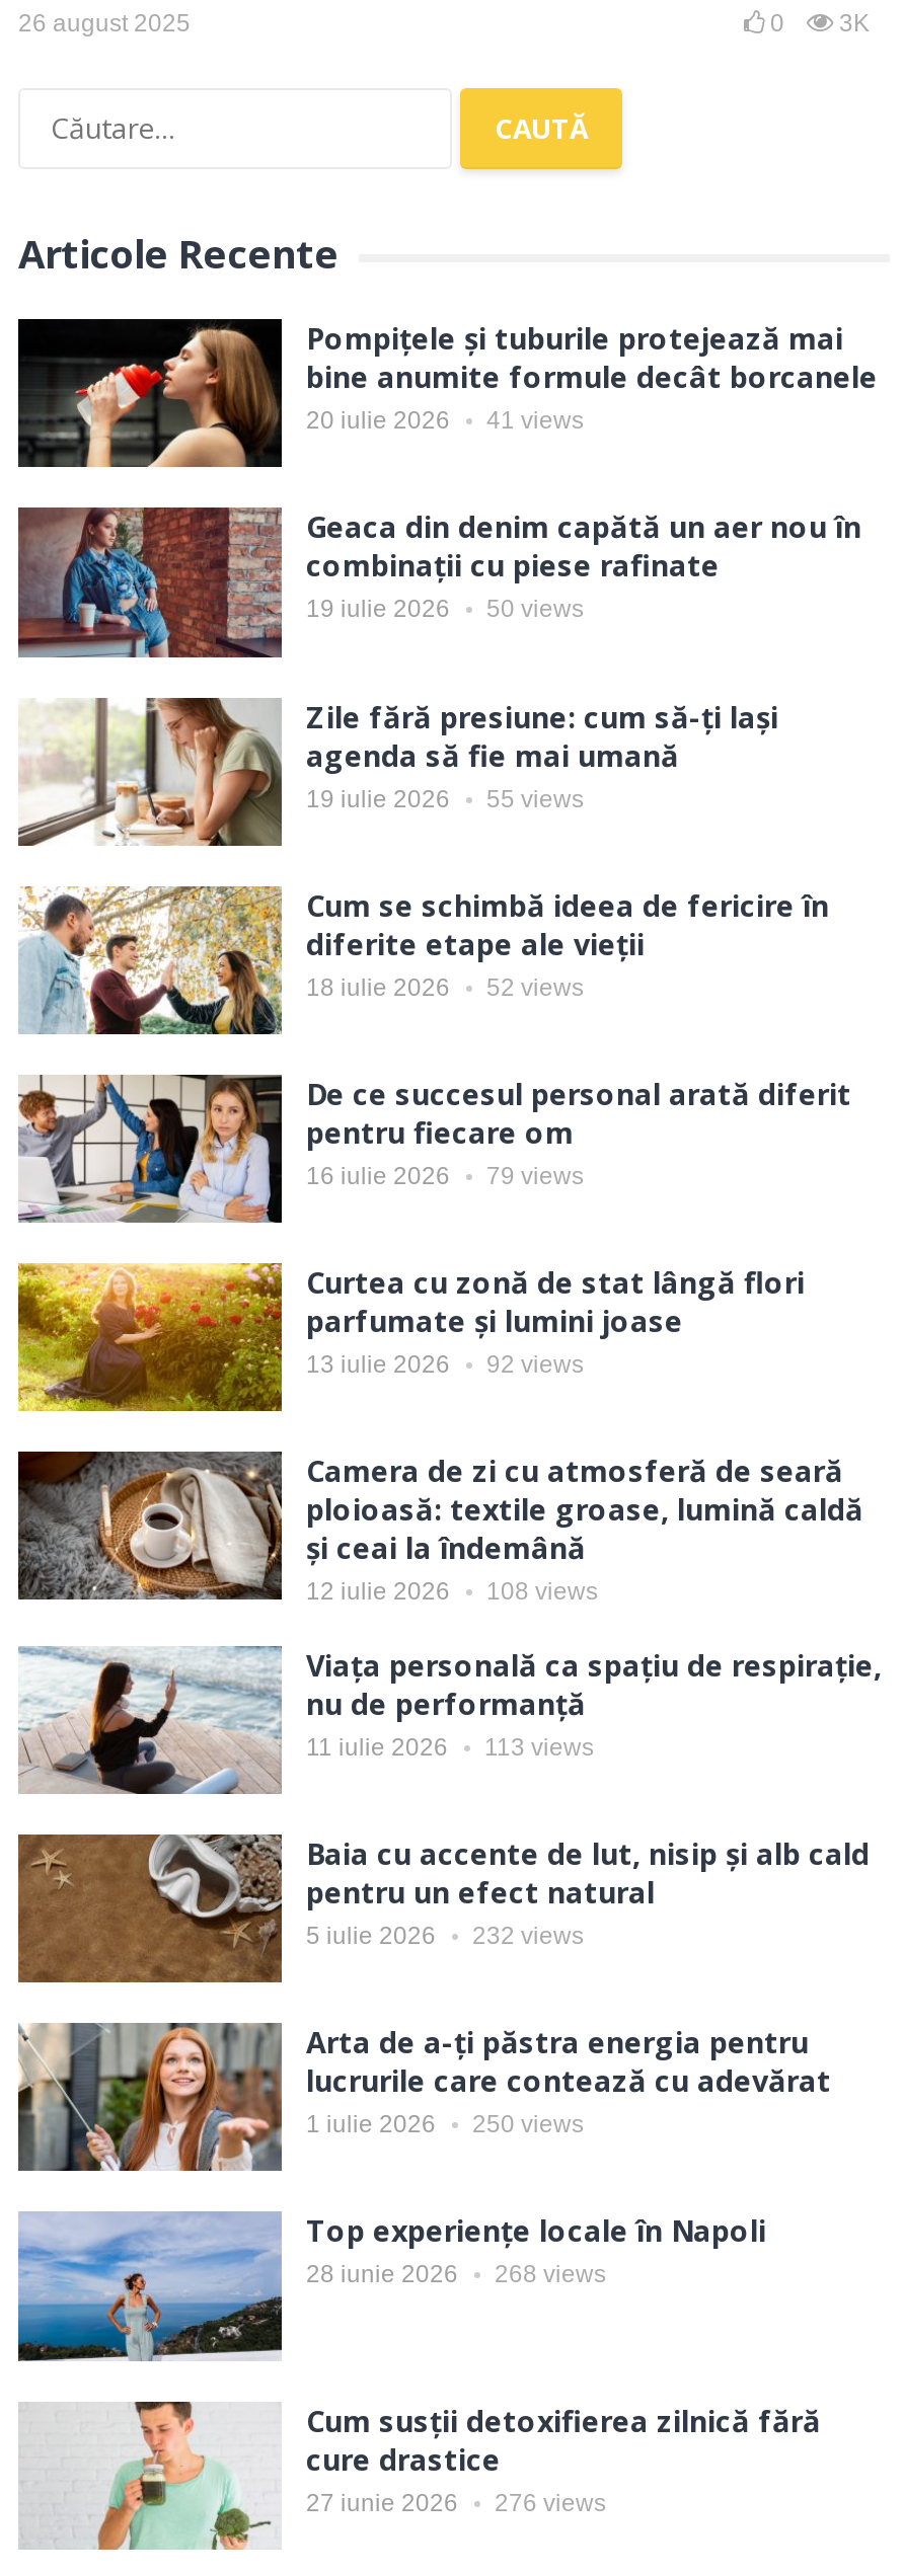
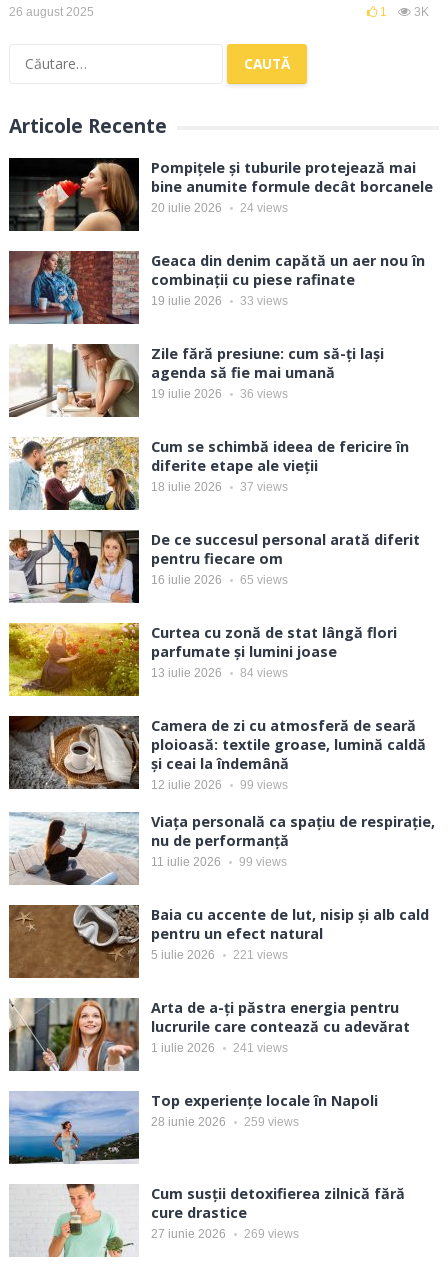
[770,10,870,38] 0 3K -> [380,5,429,19] 1 3K
[306,407,584,435] 20 iulie 2026 41 views -> [151,201,288,215] 20 iulie 2026 24 views
[306,596,584,624] 19 iulie 2026 50 views -> [151,294,288,308] 19 iulie 2026 33 views
[306,784,584,813] 19 iulie 2026 55 views -> [151,387,288,401] 19 iulie 2026 36 views
[306,973,584,1001] 18 iulie 2026 52 views -> [151,480,288,494] 18 iulie 2026 37 views
[306,1162,584,1190] 16 iulie 2026 79 views -> [151,573,288,587] 16 iulie 2026 65 views
[306,1351,584,1379] 13 iulie 2026 92 views -> [151,666,288,680] 13 iulie 2026 84 views
[306,1578,598,1606] 12 iulie 2026 108 views -> [151,778,288,792] 12 iulie 2026 99 views
[306,1734,594,1762] 11 iulie 2026 113 views -> [151,855,287,869] 11 iulie 2026 99 views
[306,1922,584,1951] 5 iulie 2026 232 views -> [151,948,288,962] 5 iulie 2026 221 views
[306,2111,584,2139] 1 iulie 2026 250 views -> [151,1041,288,1055] 1 iulie 2026 241 views
[306,2261,606,2290] 28 iunie 2026 268 views -> [151,1115,299,1129] 28 iunie 2026 259 views
[306,2488,606,2517] 27 iunie 2026 276 views -> [151,1227,299,1241] 27 iunie 2026 269 views

